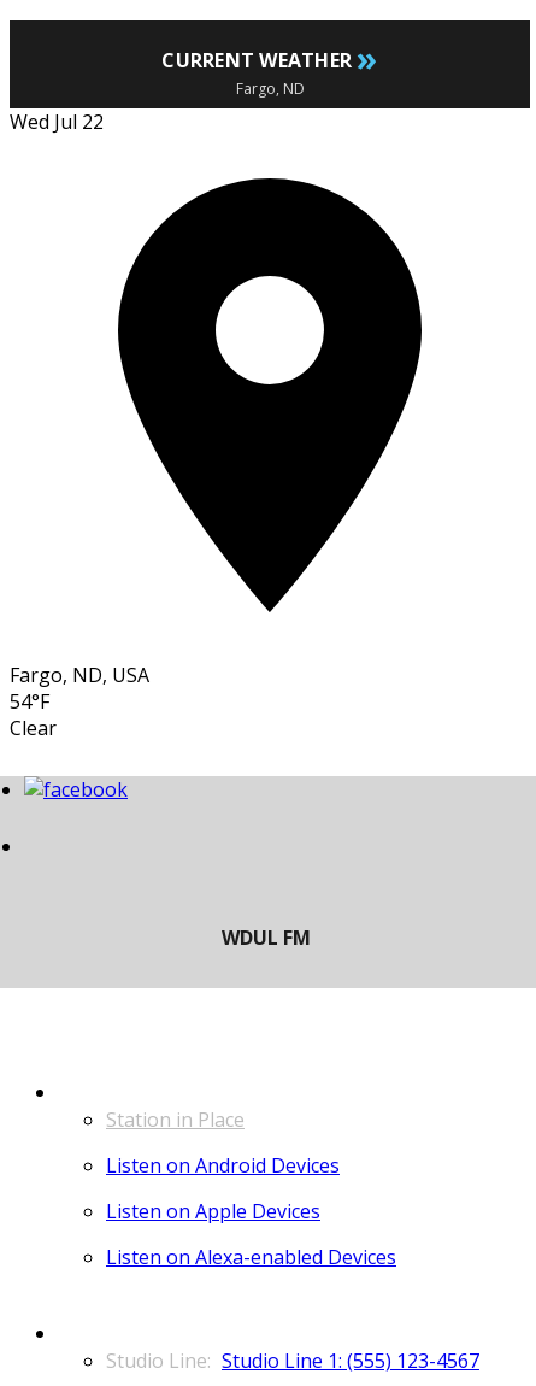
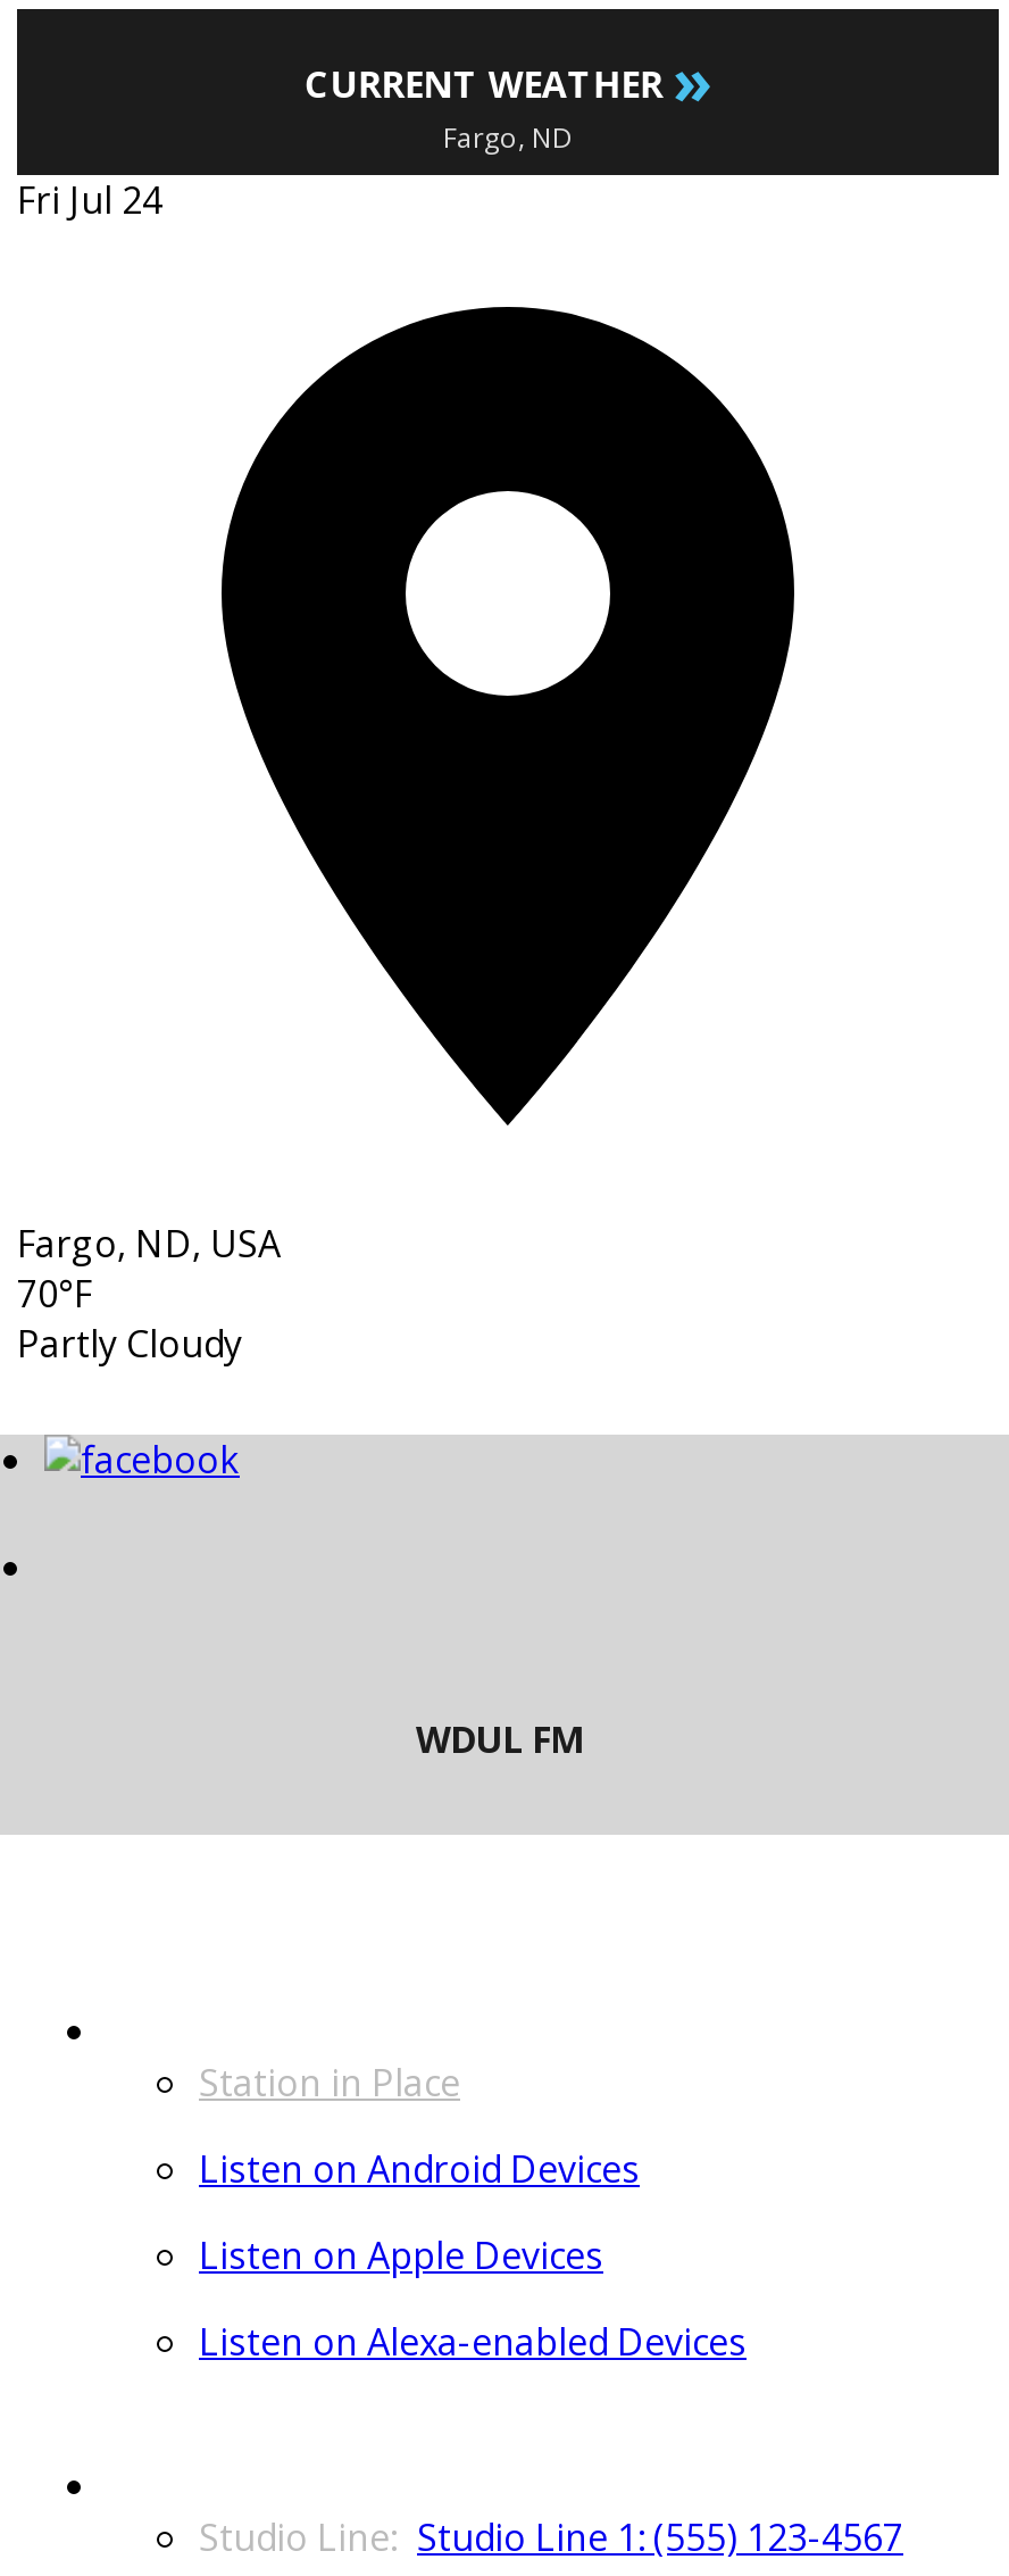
[10,109,104,135] Wed Jul 22 -> [17,176,162,226] Fri Jul 24
[10,689,57,742] 54°F | Clear -> [17,1269,242,1369] 70°F | Partly Cloudy

